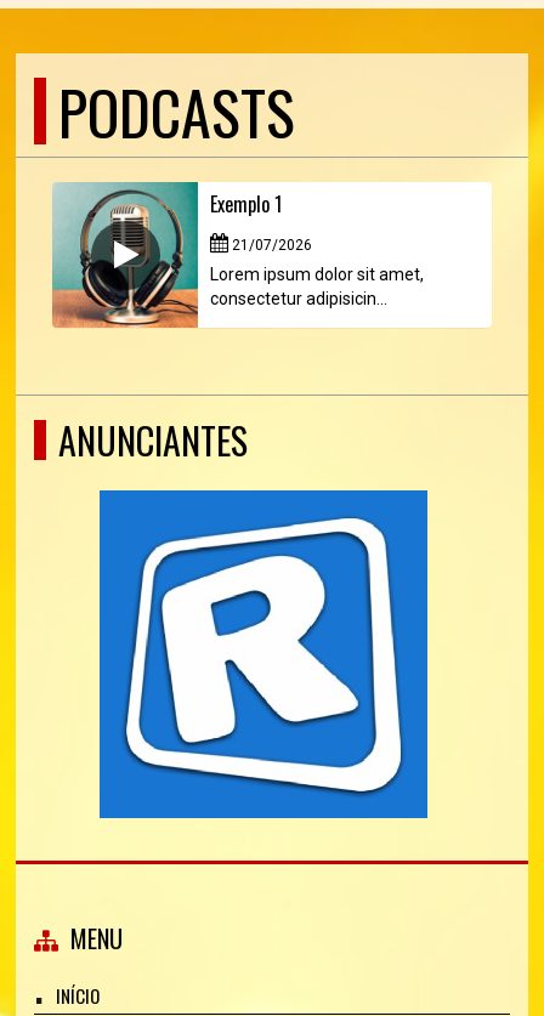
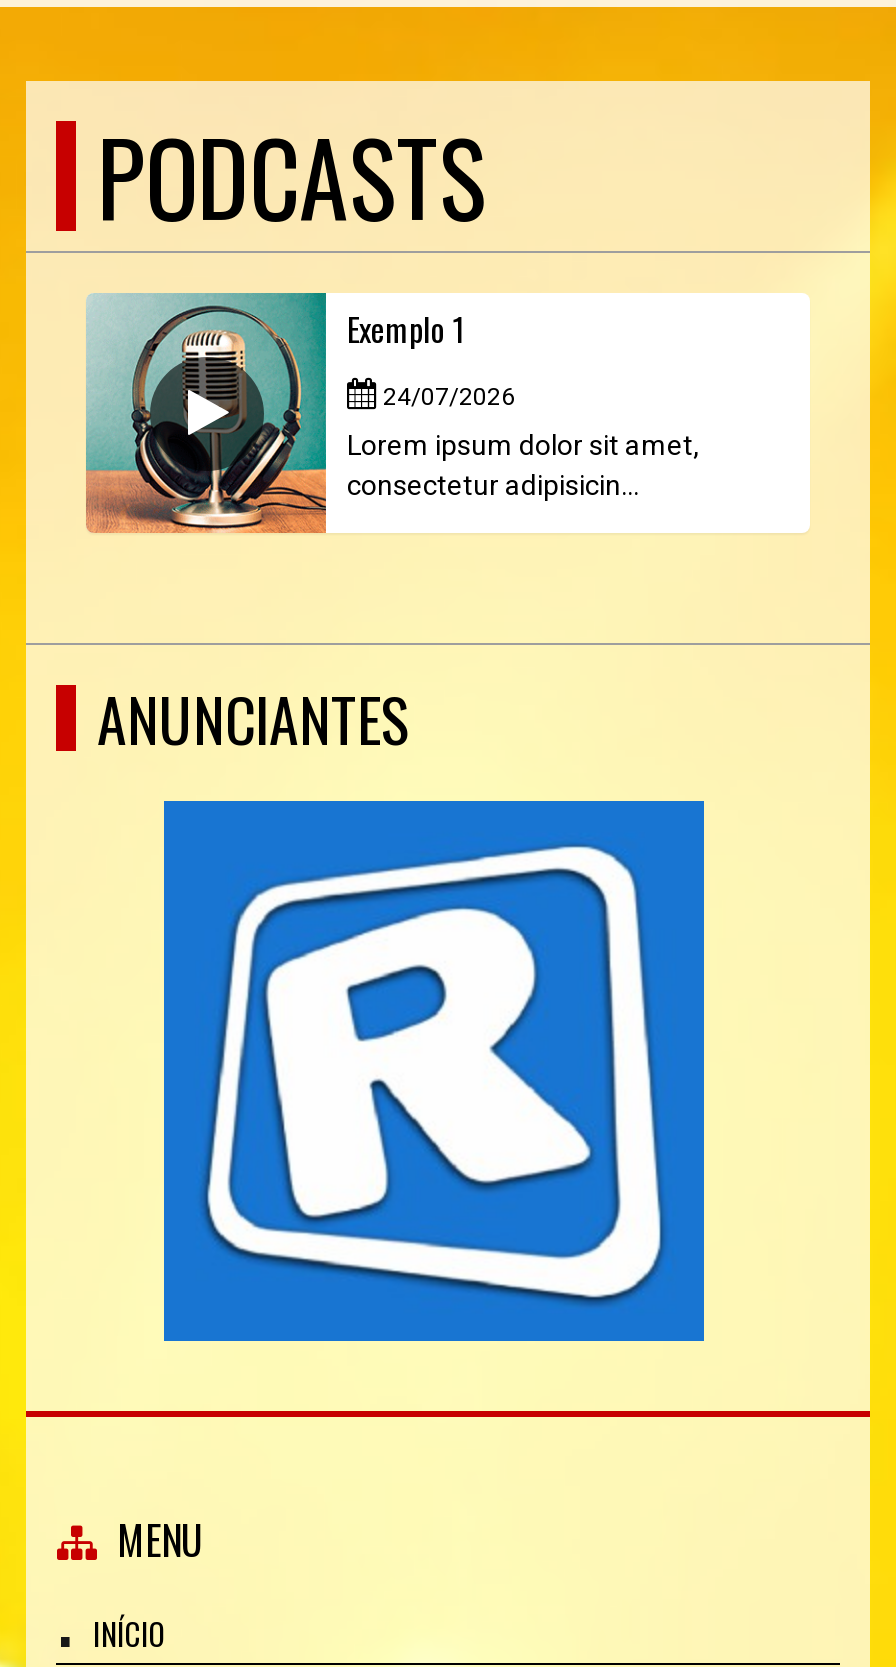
[229,237,313,254] 21/07/2026 -> [377,383,515,411] 24/07/2026

